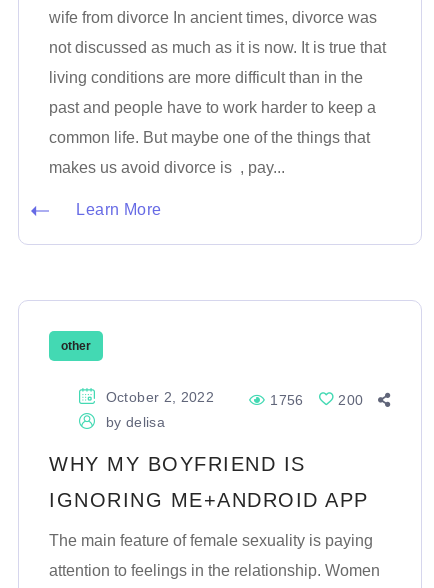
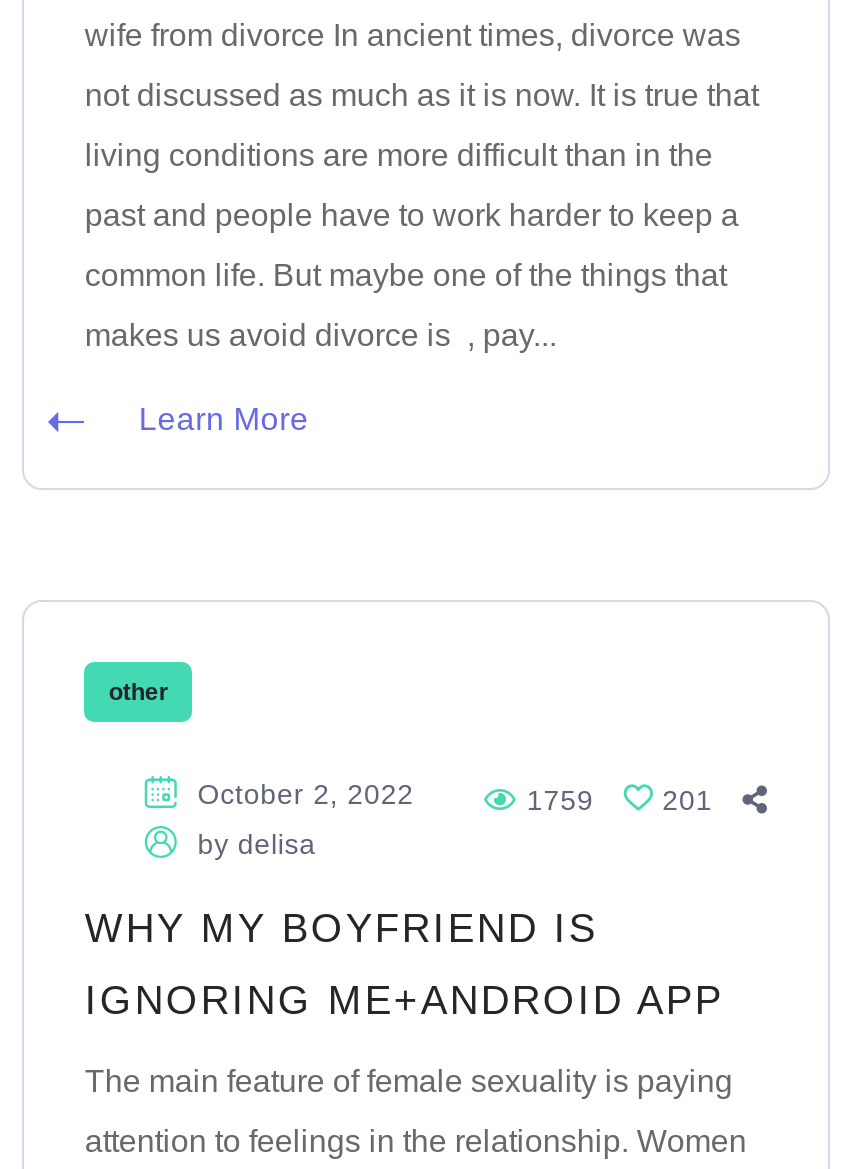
[270,392,304,408] 1756 -> [527,784,594,816] 1759
[338,392,363,408] 200 -> [662,784,712,816] 201

